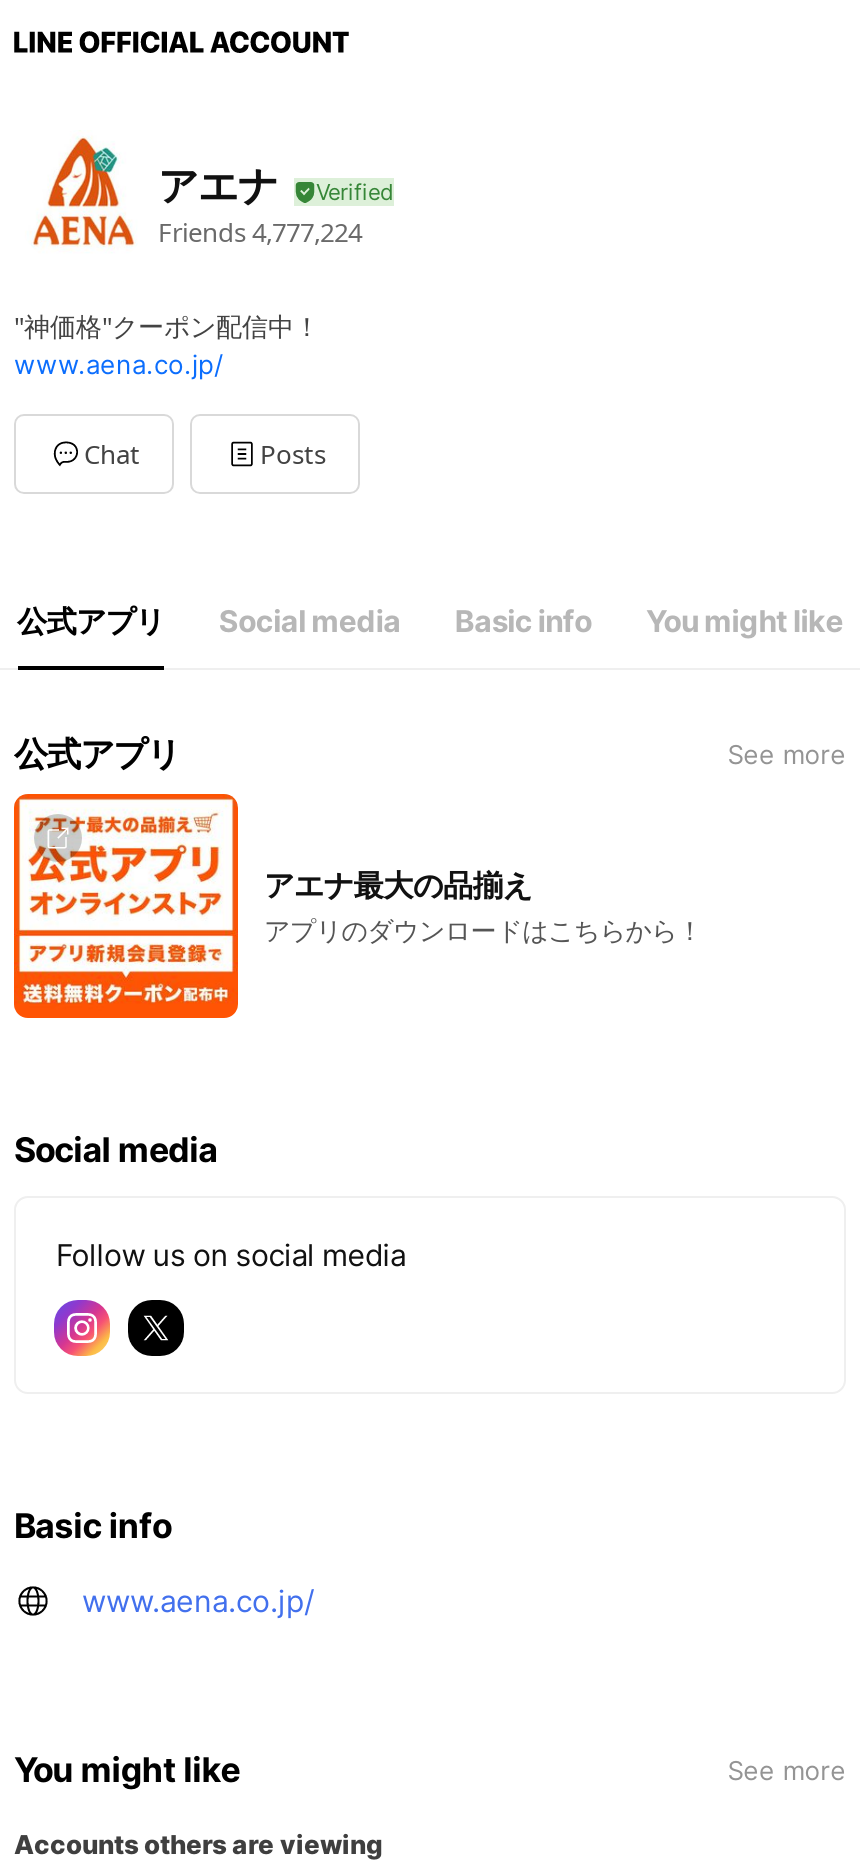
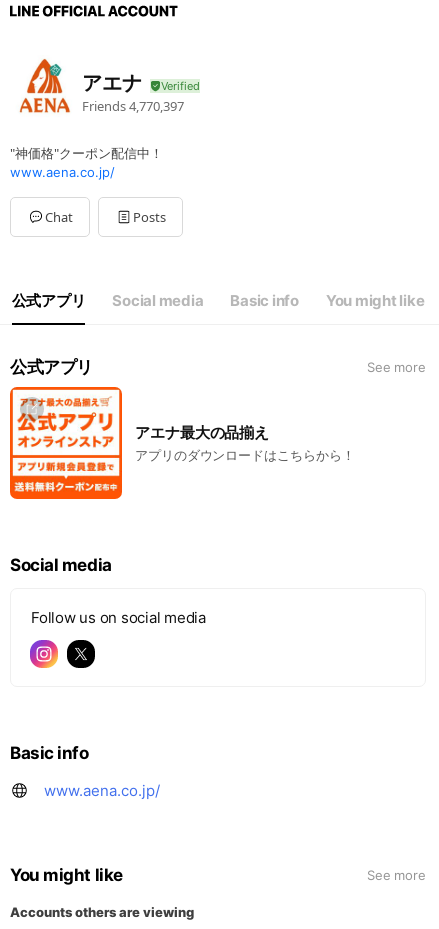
[158,213,362,249] Friends 4,777,224 -> [82,96,184,114] Friends 4,770,397

